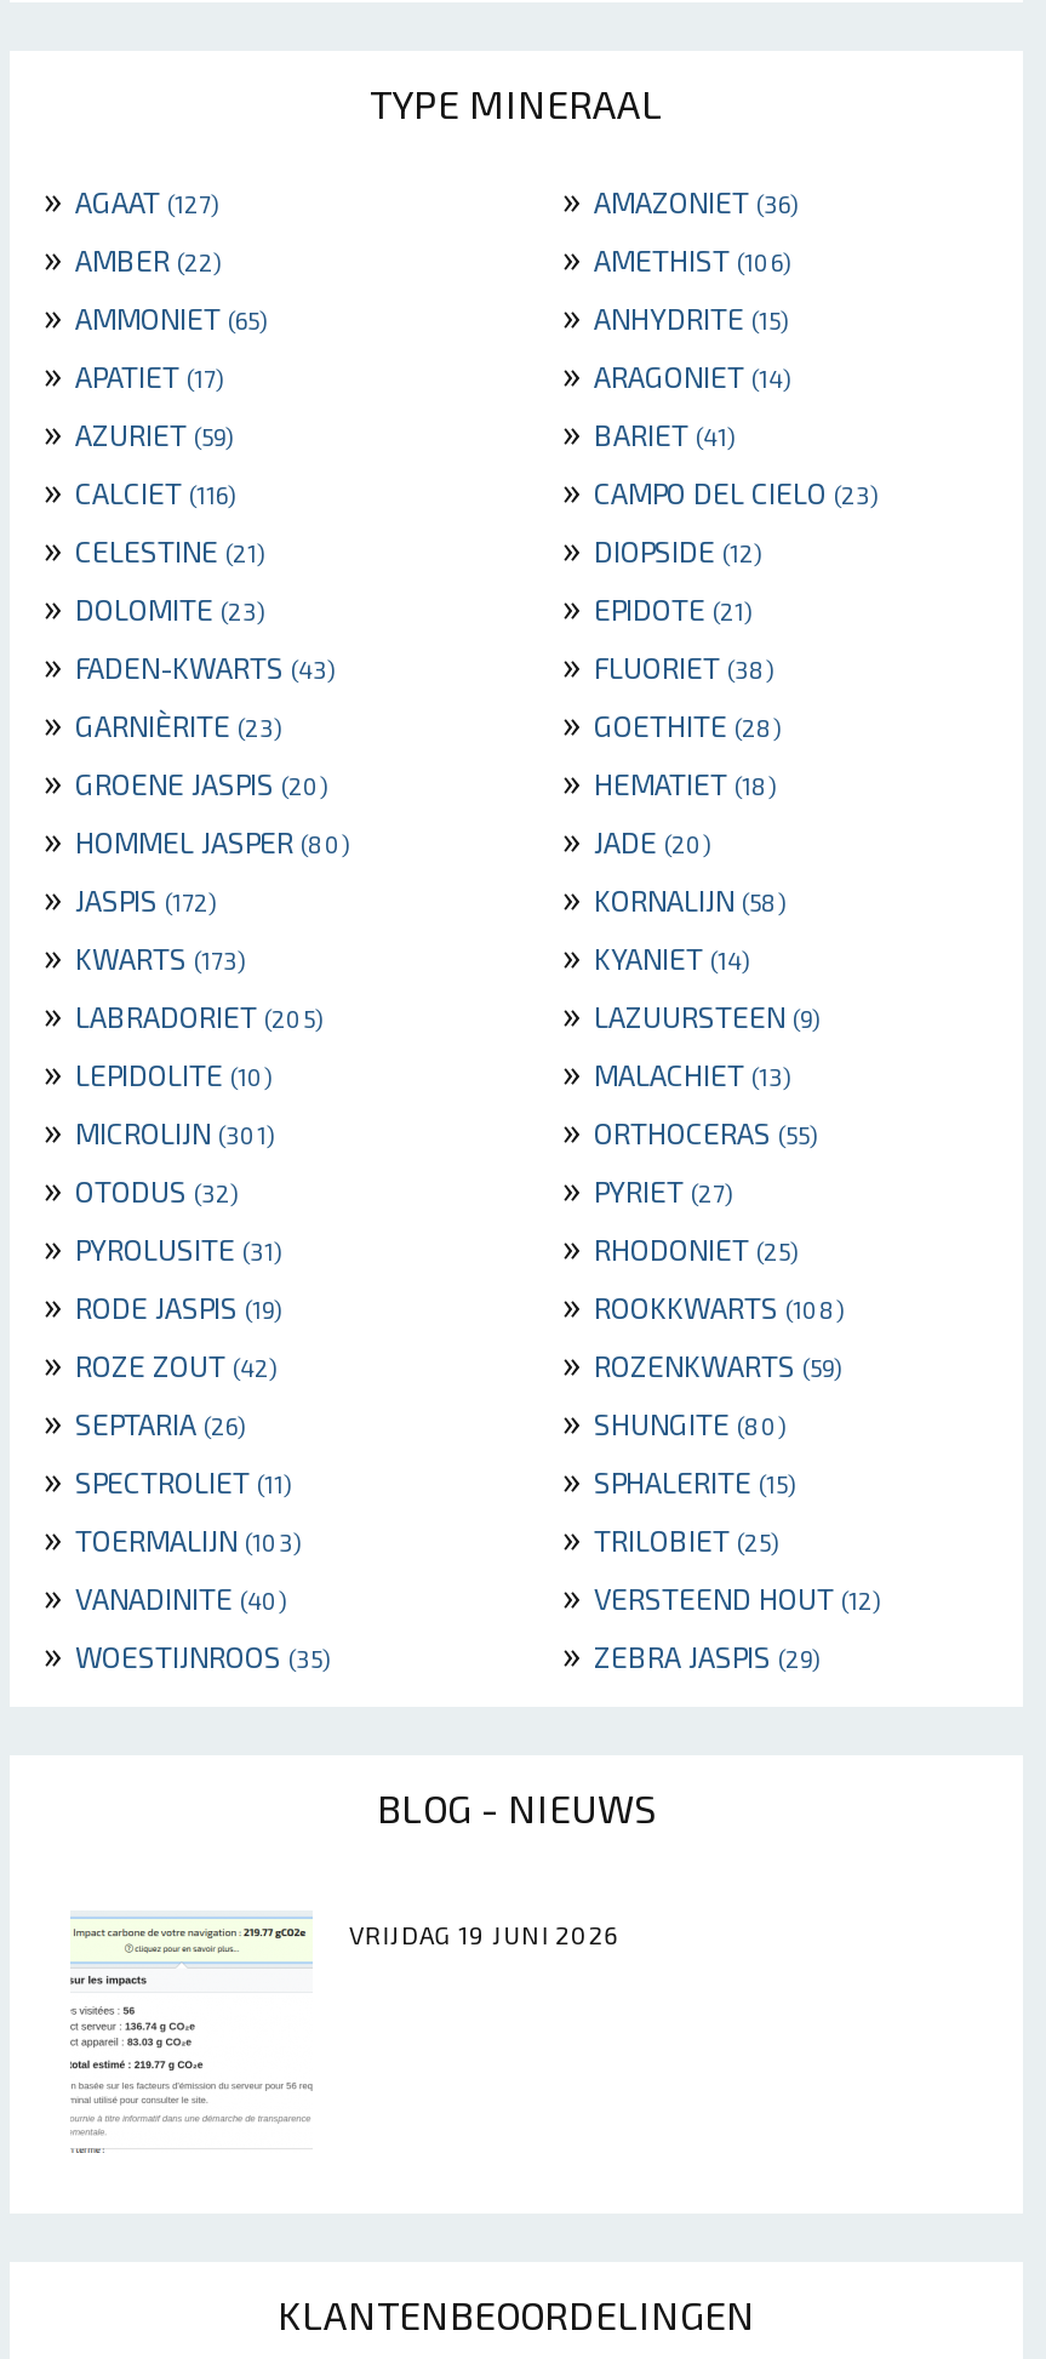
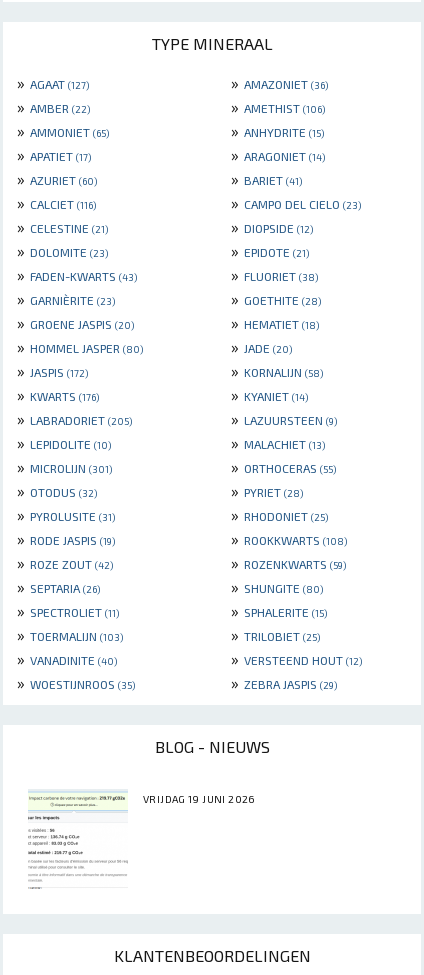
[34,408,233,454] » AZURIET (59) -> [13,169,97,188] » AZURIET (60)
[34,932,245,978] » KWARTS (173) -> [13,385,99,404] » KWARTS (176)
[553,1164,732,1211] » PYRIET (27) -> [227,481,303,500] » PYRIET (28)

